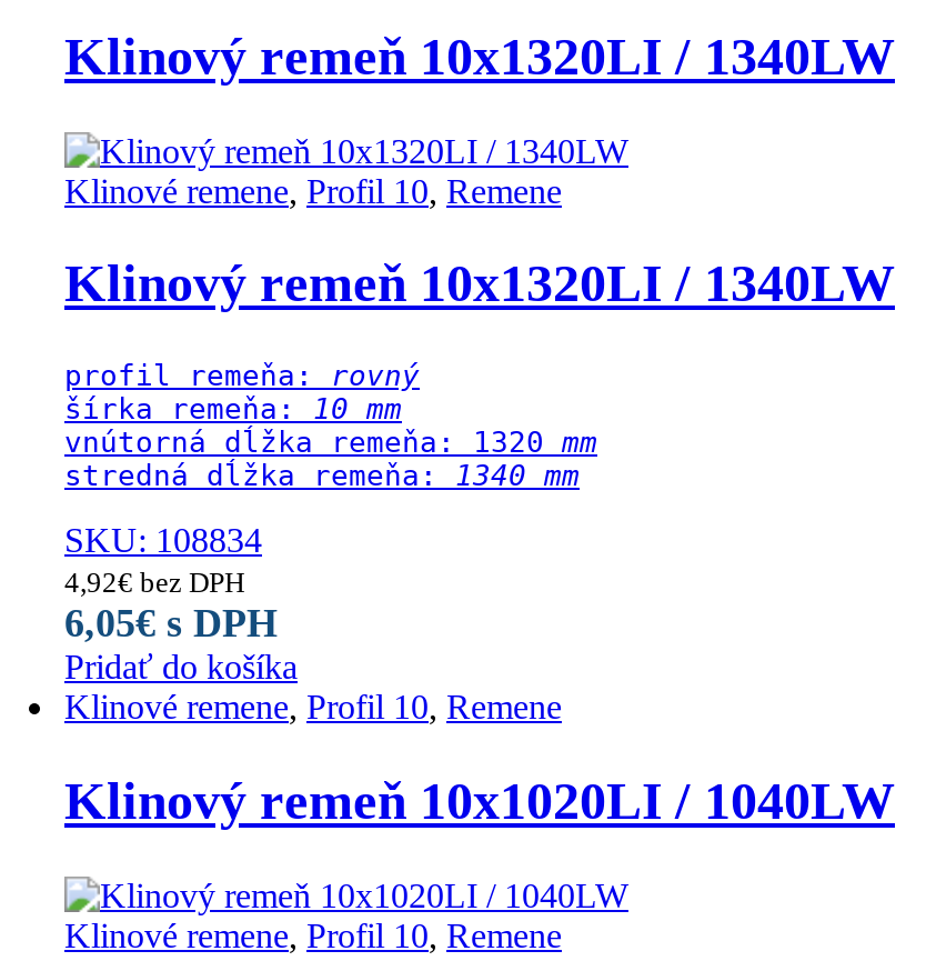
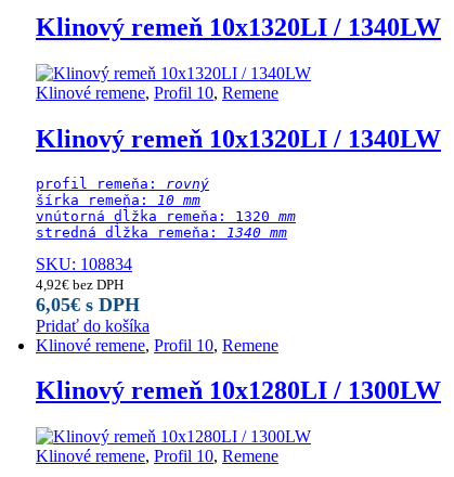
[64,773,895,831] Klinový remeň 10x1020LI / 1040LW -> [36,377,441,405] Klinový remeň 10x1280LI / 1300LW

